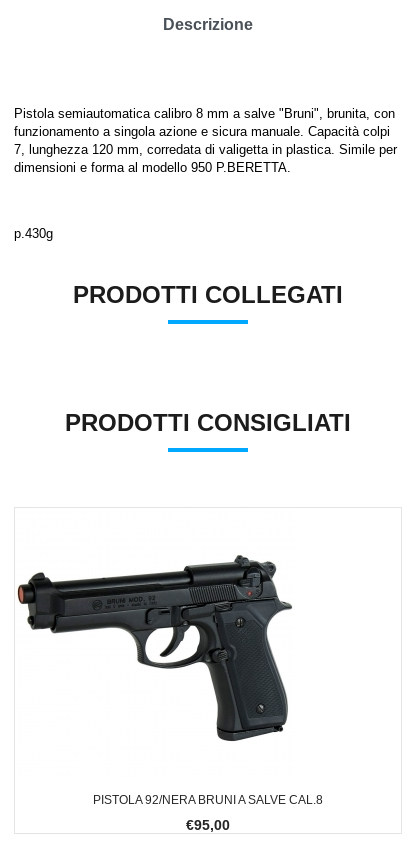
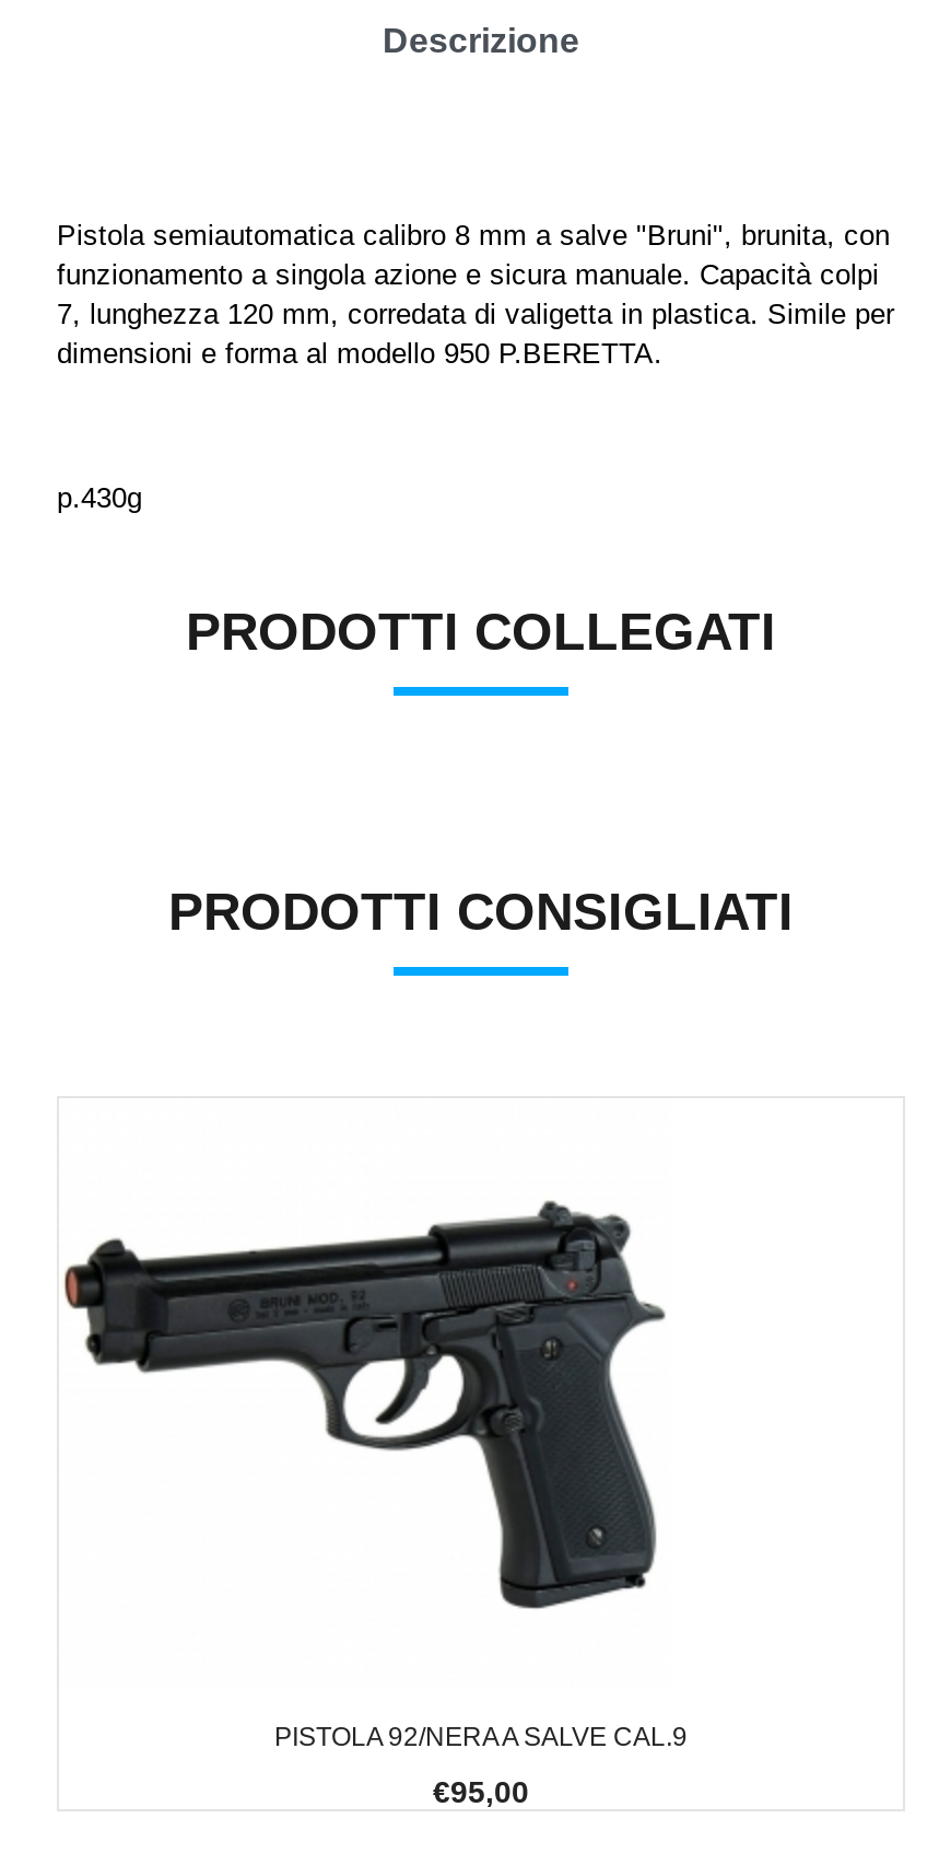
[93,793,323,807] PISTOLA 92/NERA BRUNI A SALVE CAL.8 -> [274,1722,688,1752] PISTOLA 92/NERA A SALVE CAL.9

